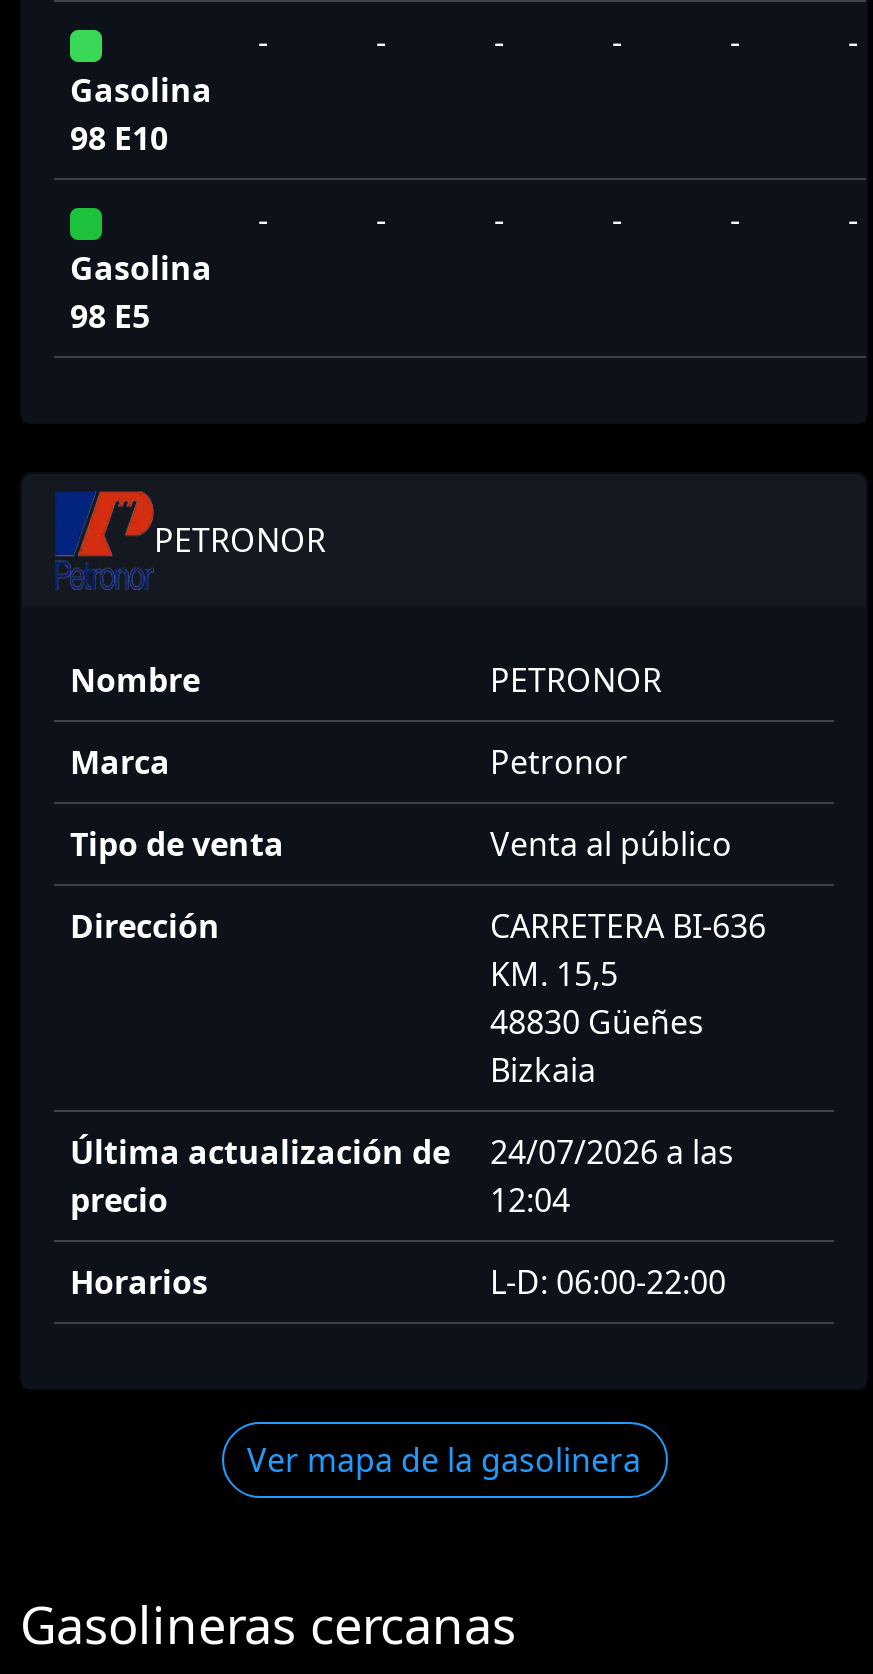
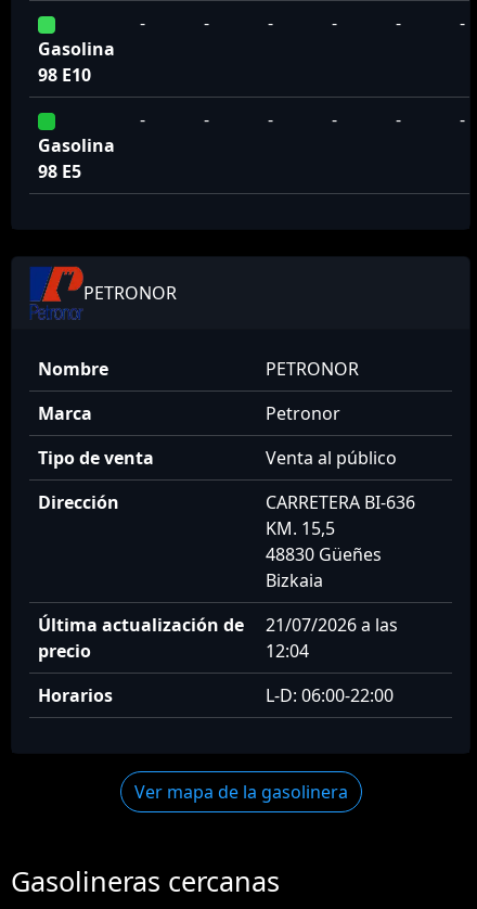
[70,1130,734,1174] Última actualización de 24/07/2026 a las -> [38,613,398,637] Última actualización de 21/07/2026 a las

